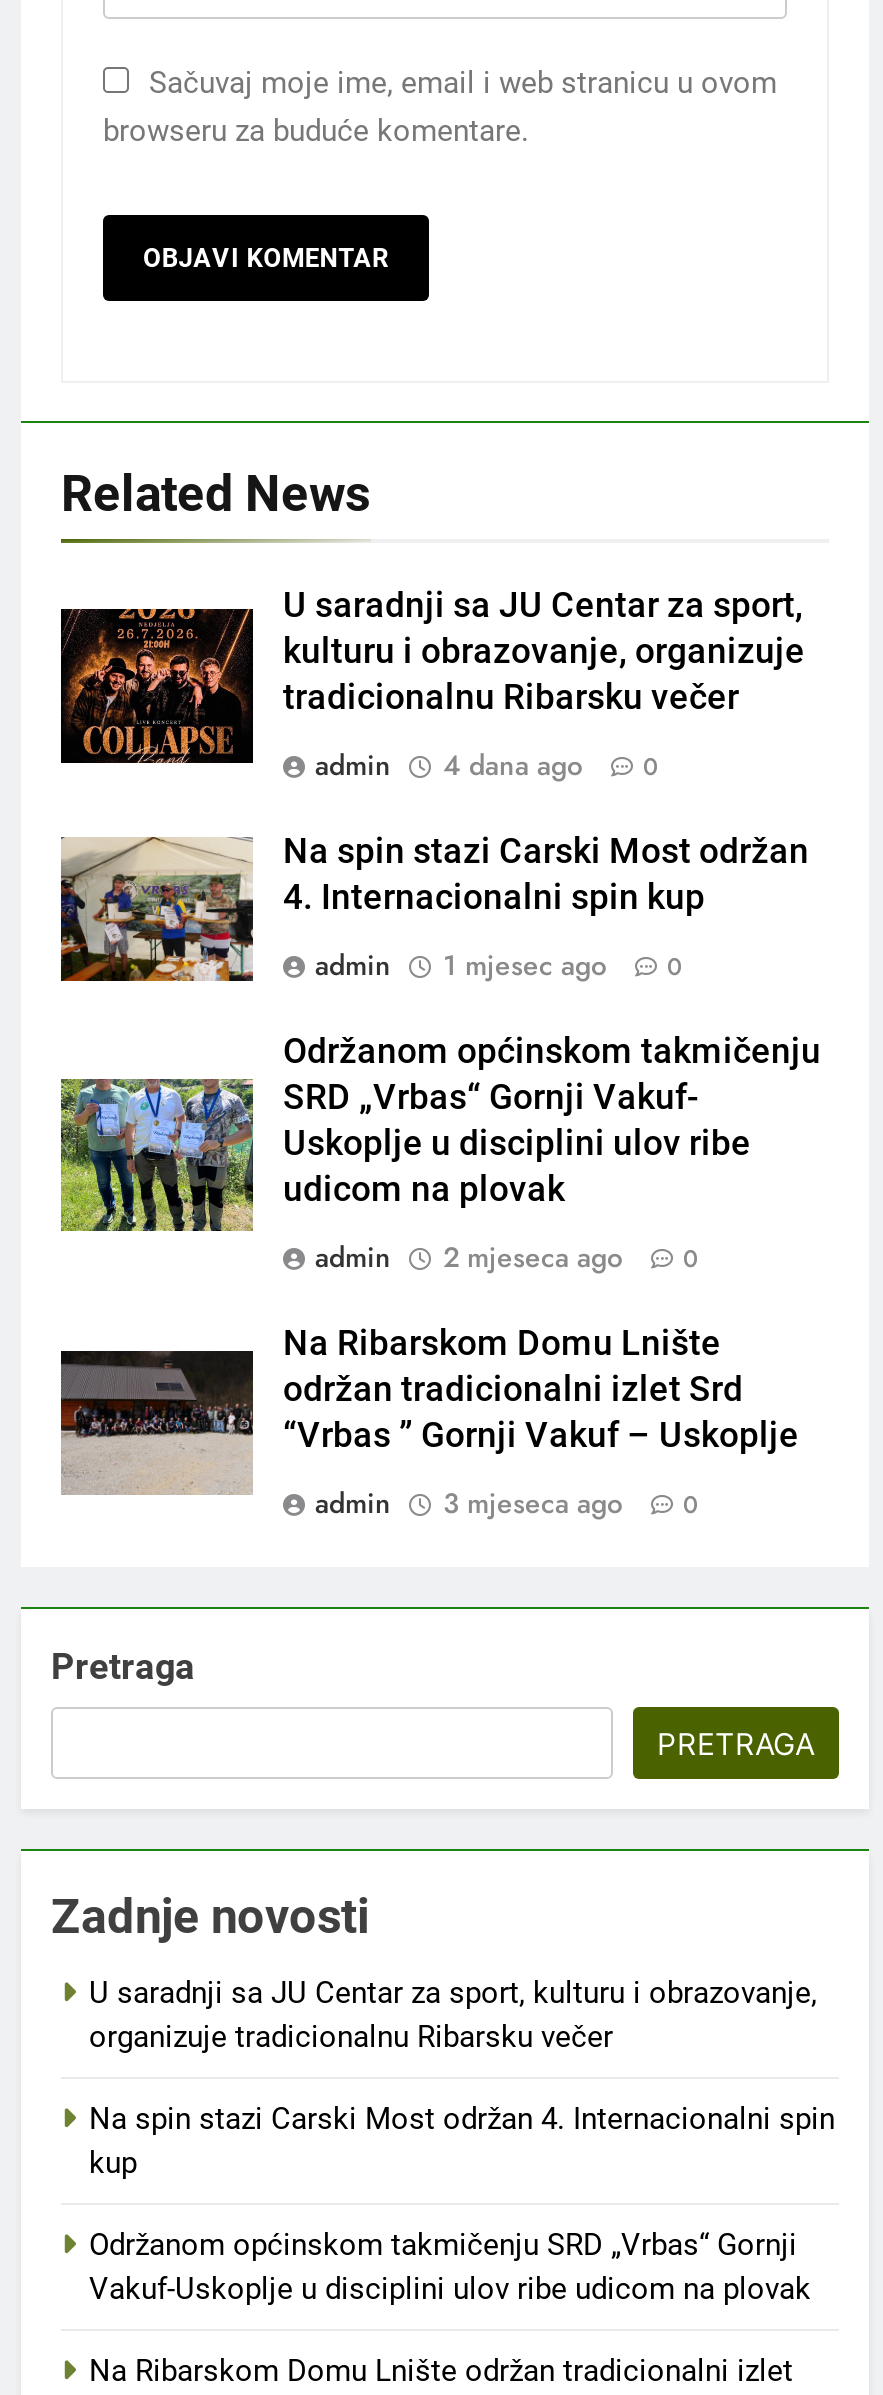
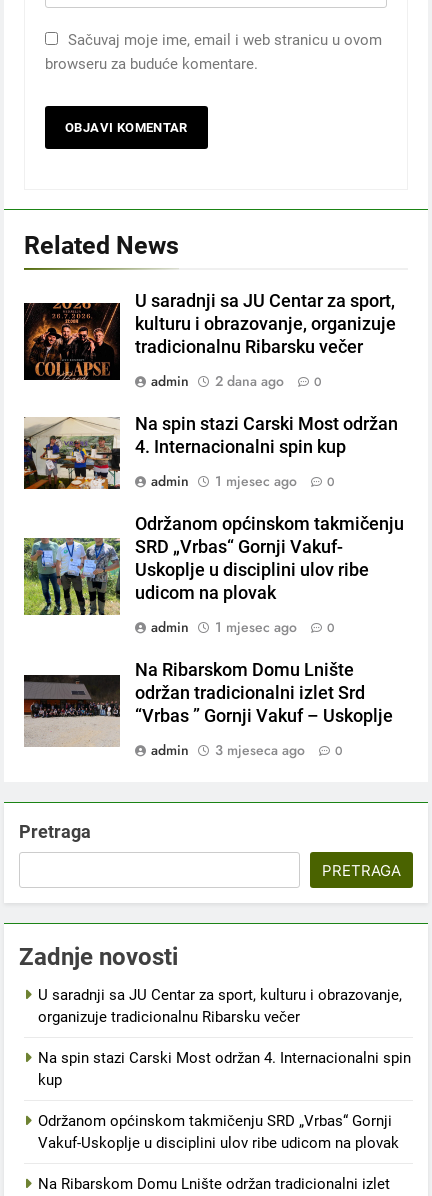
[315,745,659,785] admin 4 dana ago 0 -> [151,371,322,391] admin 2 dana ago 0
[315,1237,699,1277] admin 2 mjeseca ago 0 -> [151,617,335,637] admin 1 mjesec ago 0

